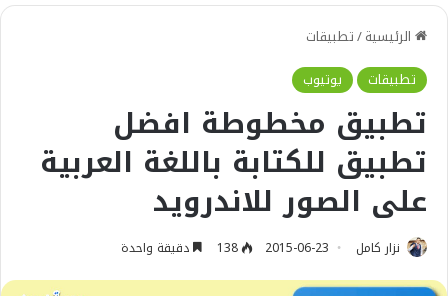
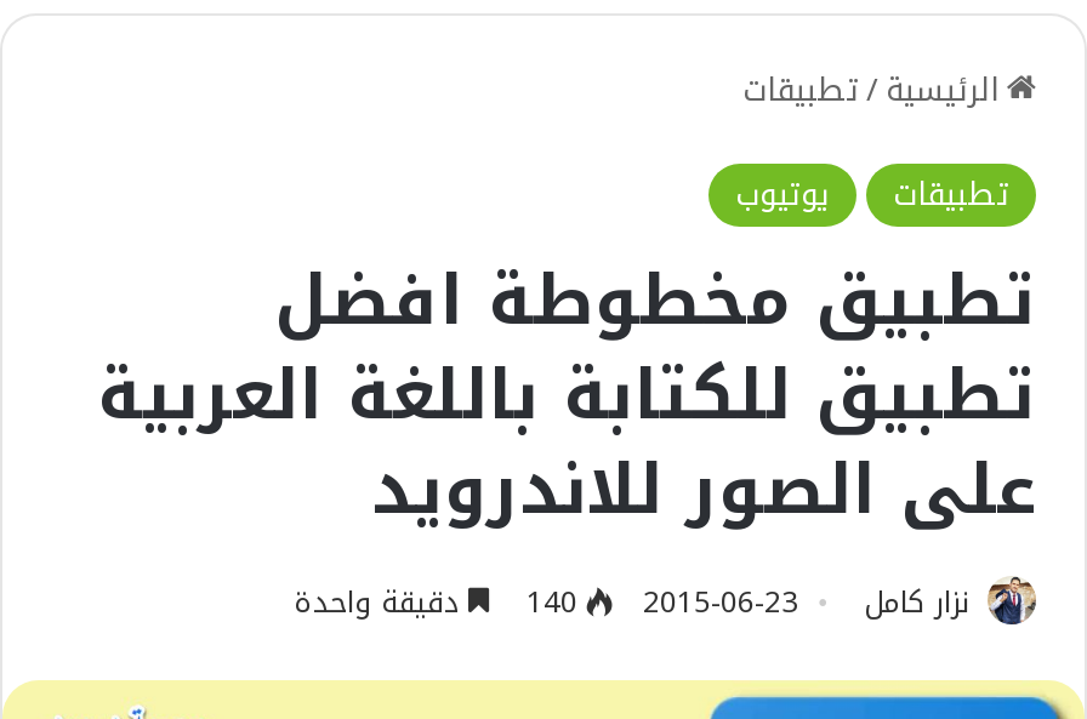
[121,237,400,259] نزار كامل 2015-06-23 138 دقيقة واحدة -> [294,577,971,630] نزار كامل 2015-06-23 140 دقيقة واحدة

